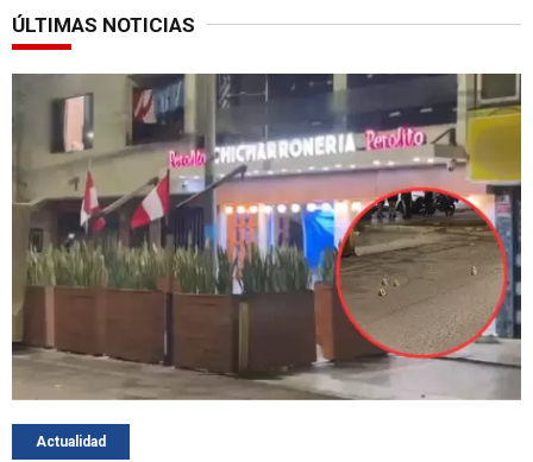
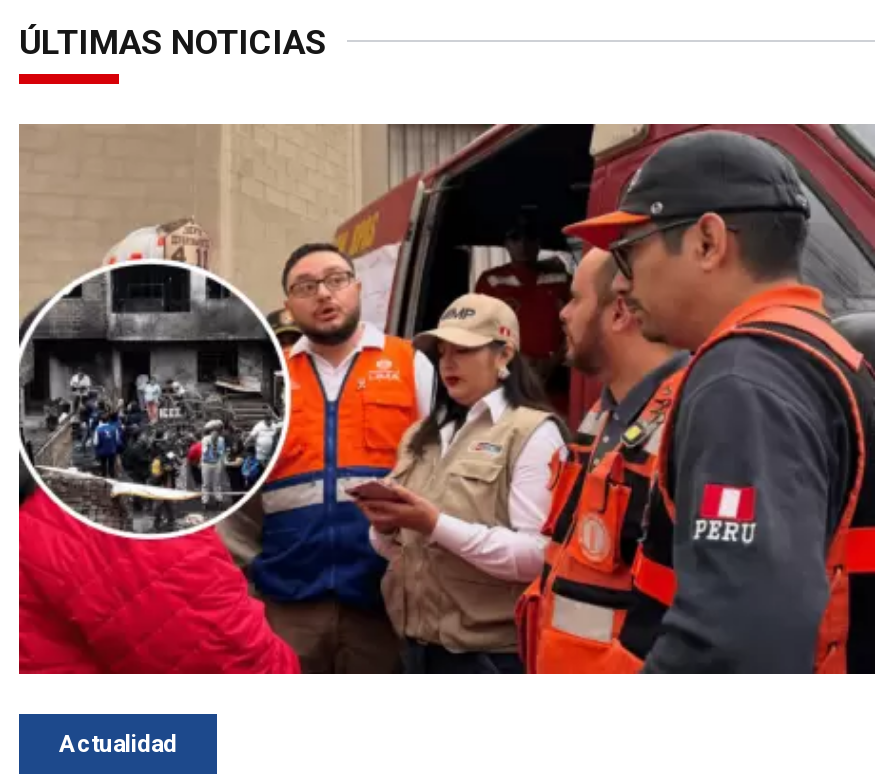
[11,72,522,401] [image] -> [17,122,877,676] [image]

